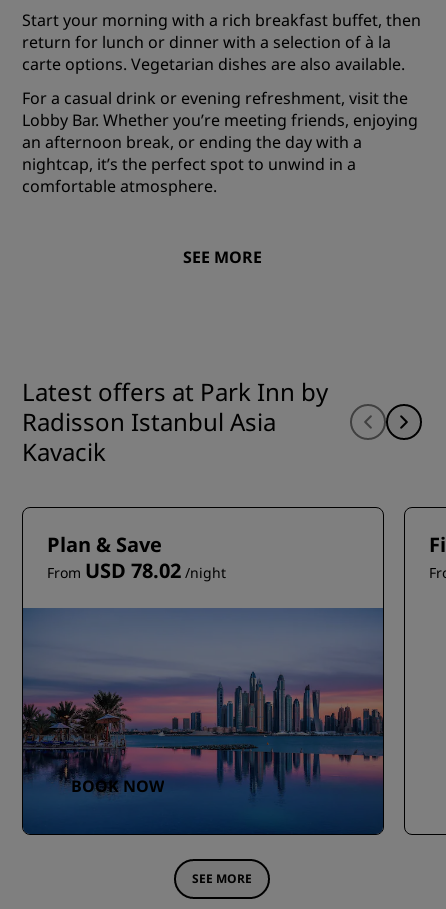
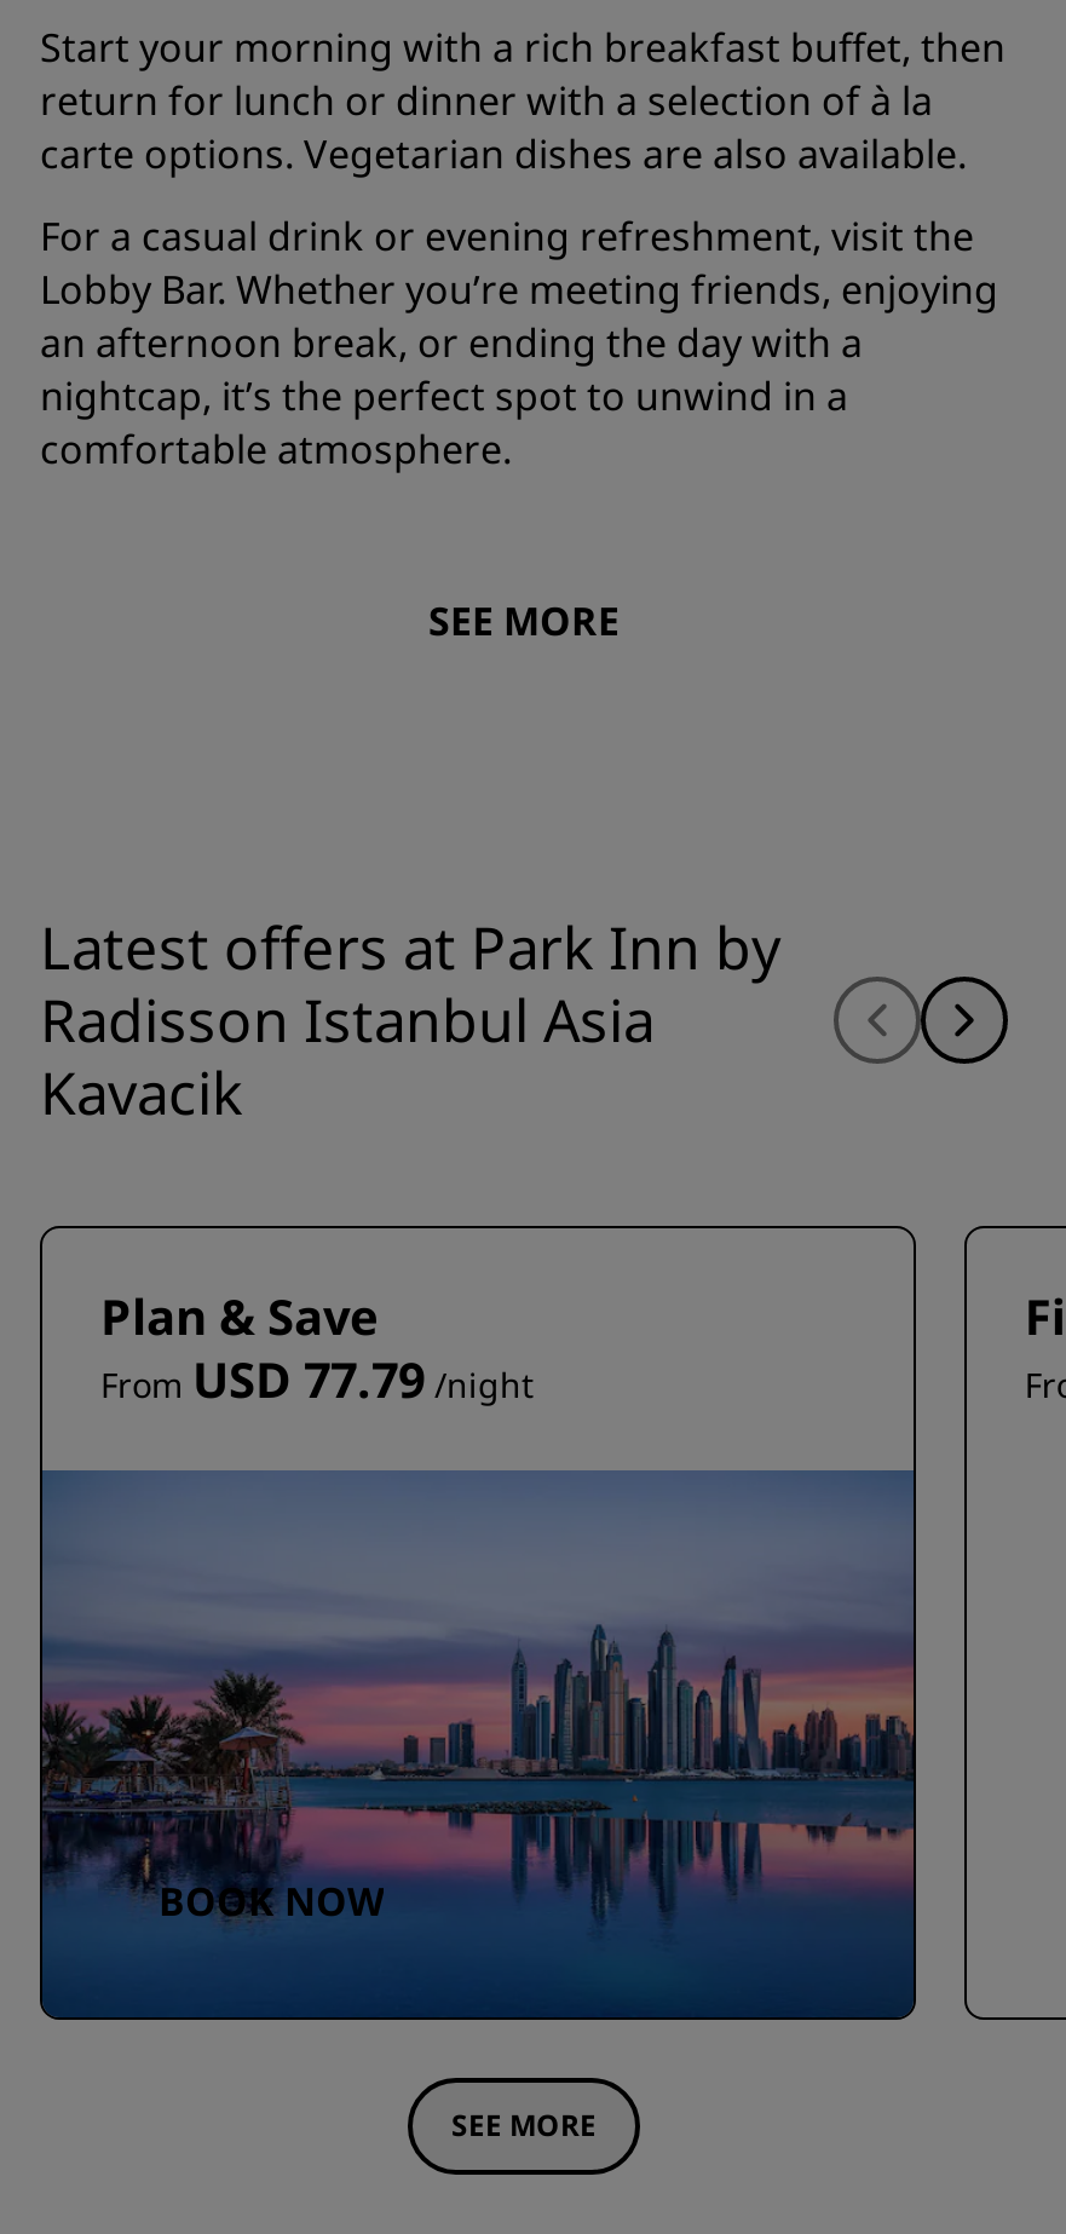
[47,557,226,584] From USD 78.02/night -> [100,1347,534,1413] From USD 77.79/night

